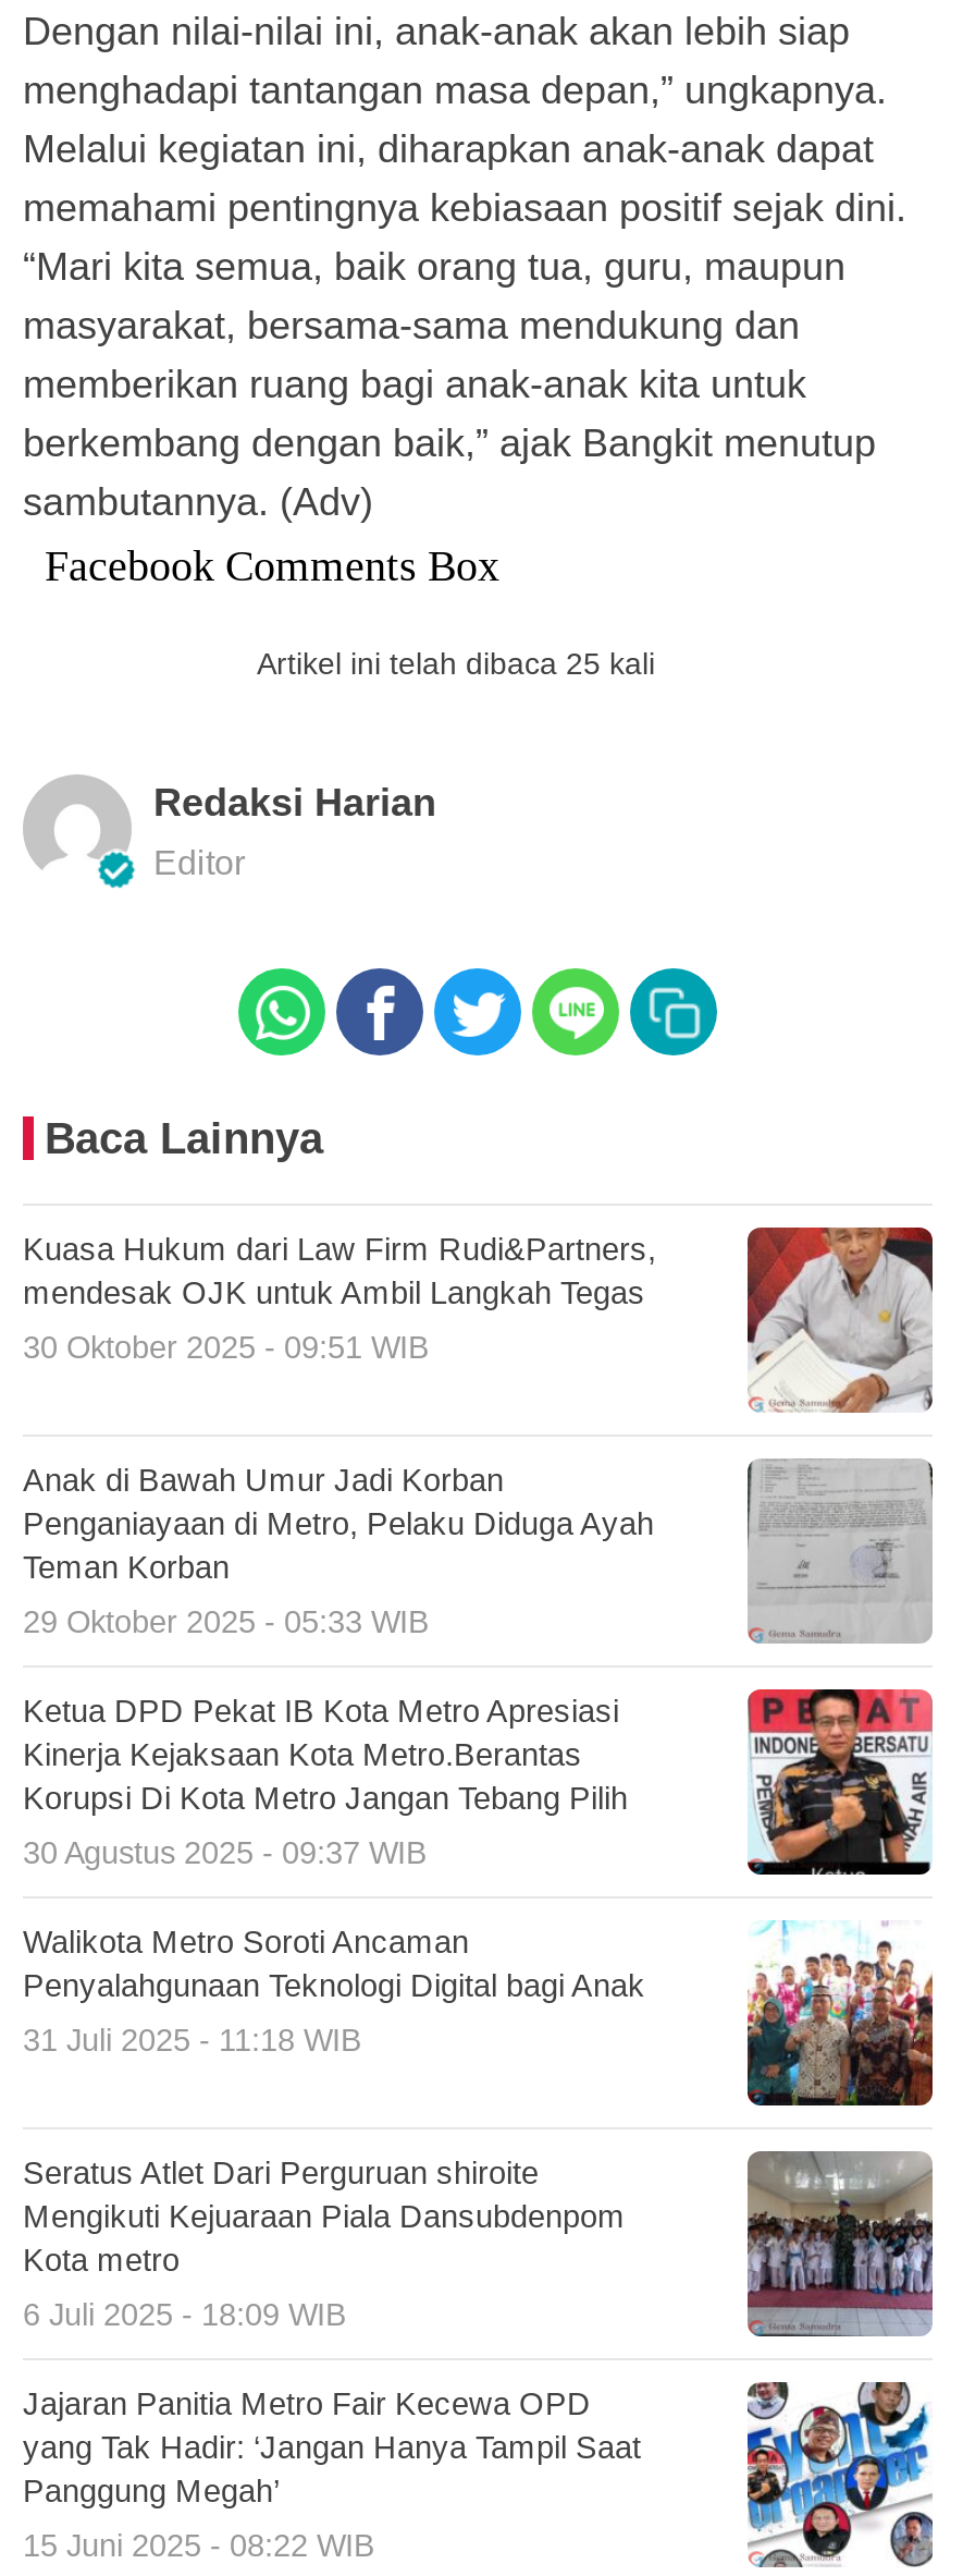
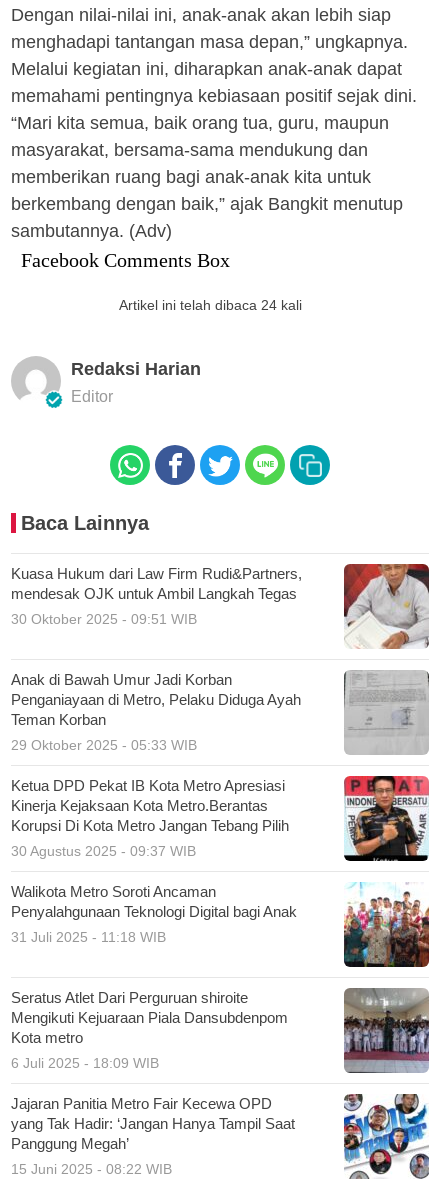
[257,646,655,681] Artikel ini telah dibaca 25 kali -> [118,297,301,313] Artikel ini telah dibaca 24 kali

